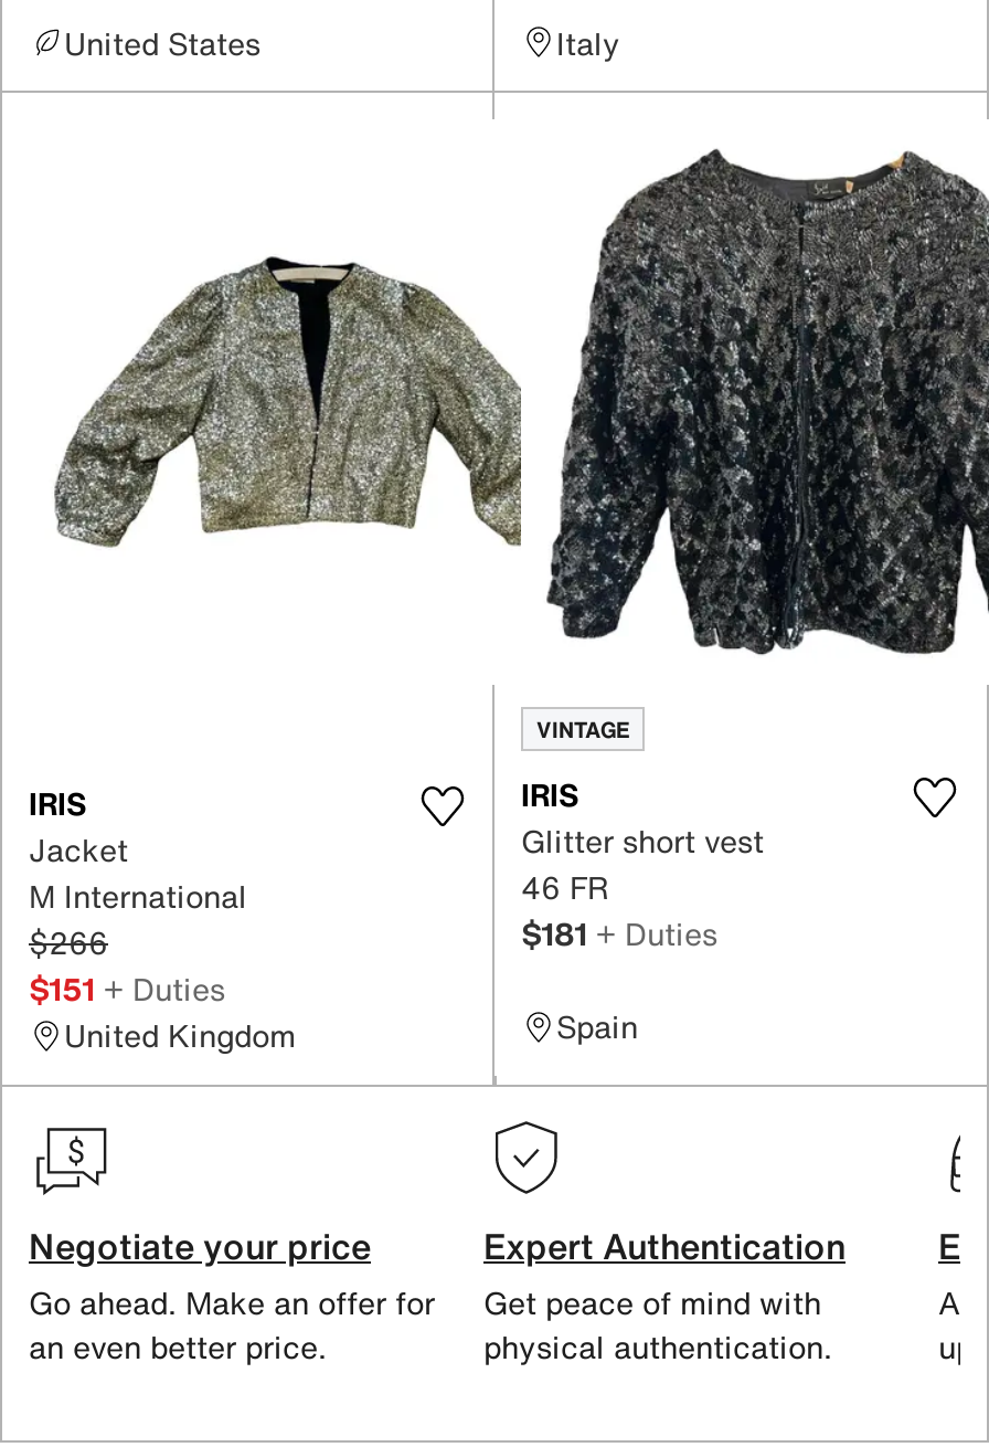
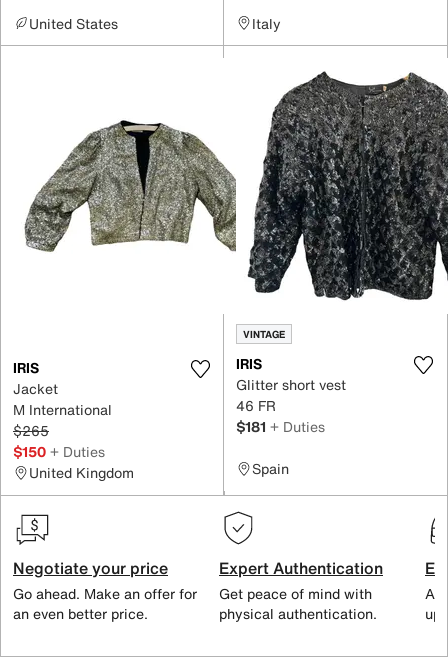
[29,919,108,965] $266 -> [13,420,49,441] $265
[29,965,225,1012] $151 + Duties -> [13,441,105,462] $150 + Duties

